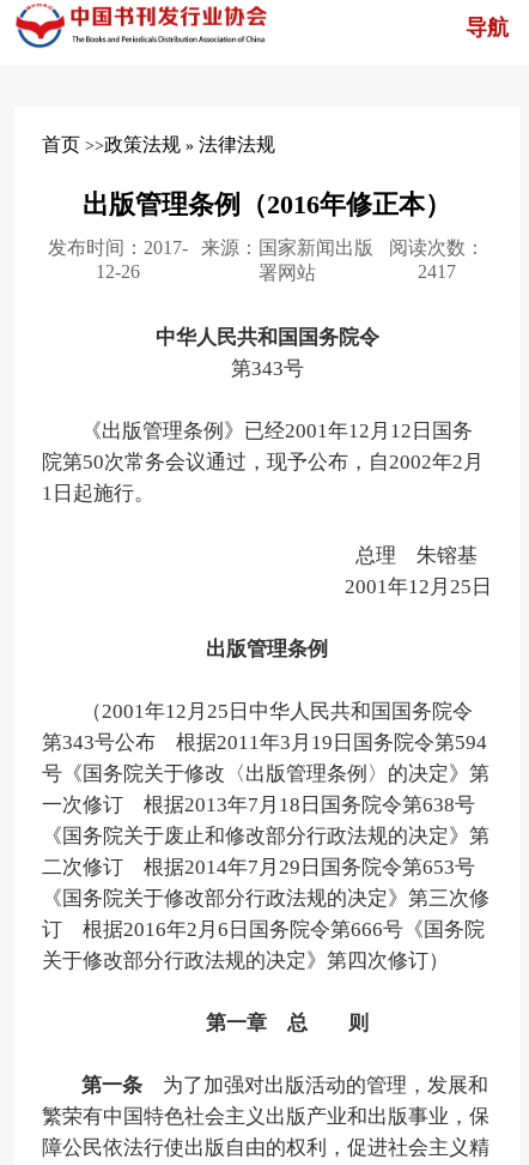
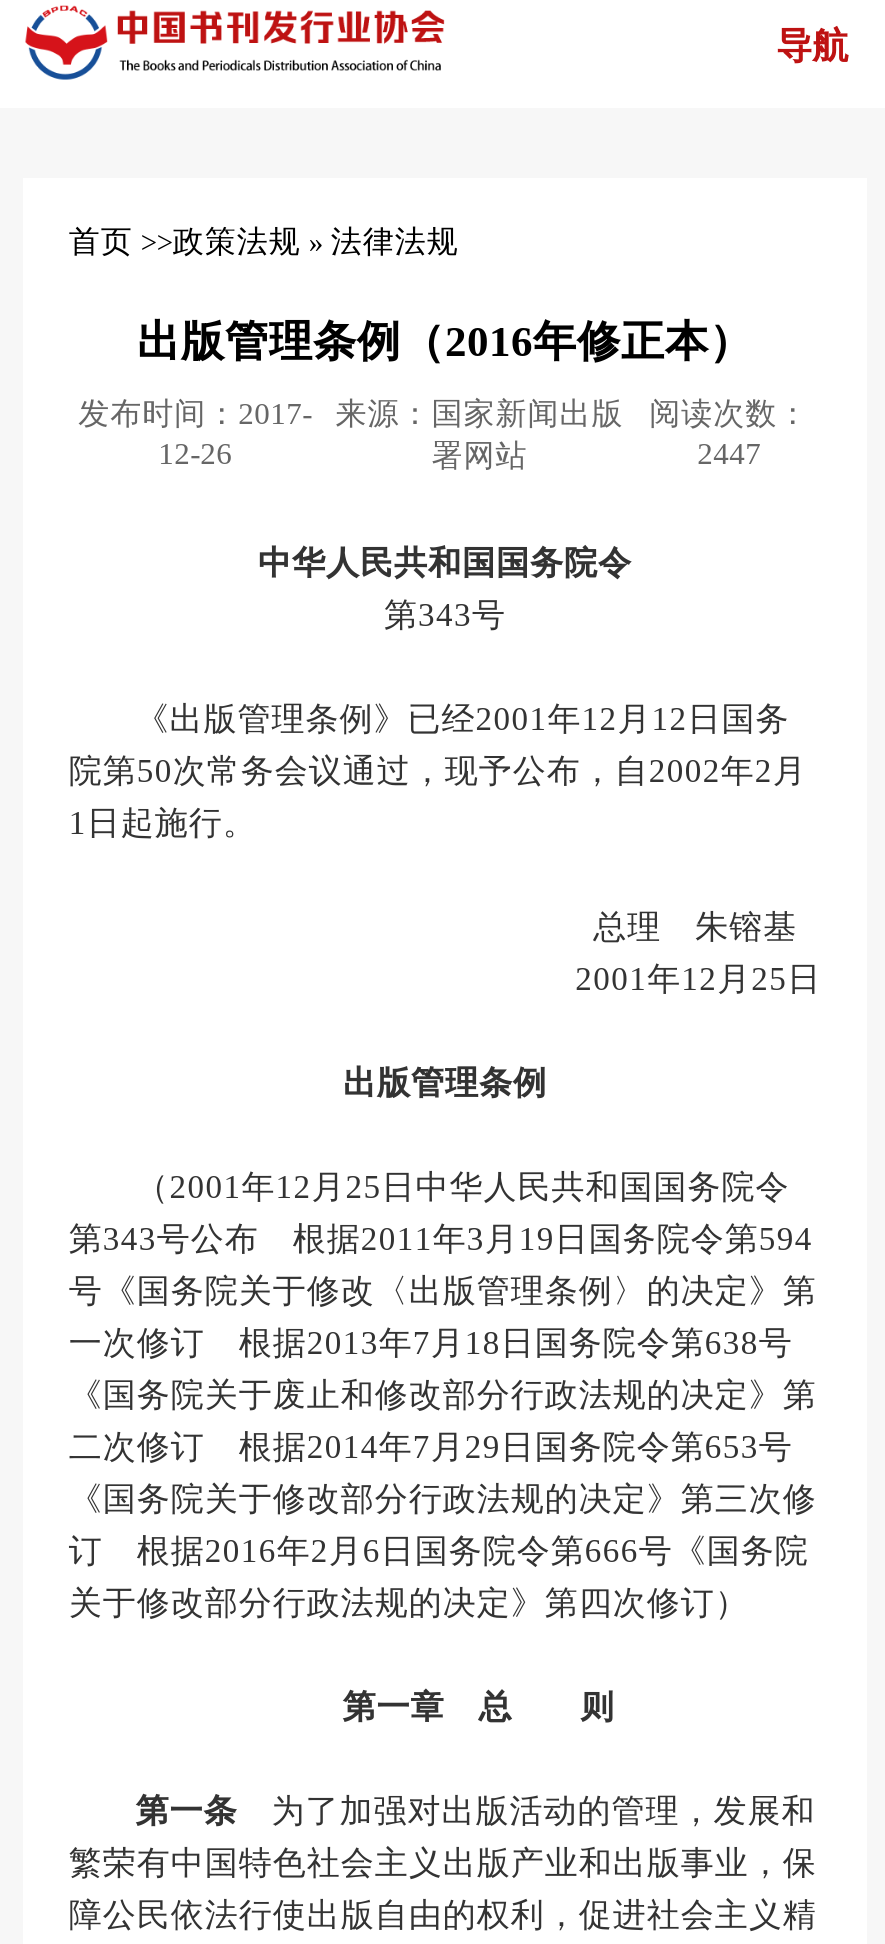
[418,261,456,281] 2417 -> [697,436,761,470] 2447

